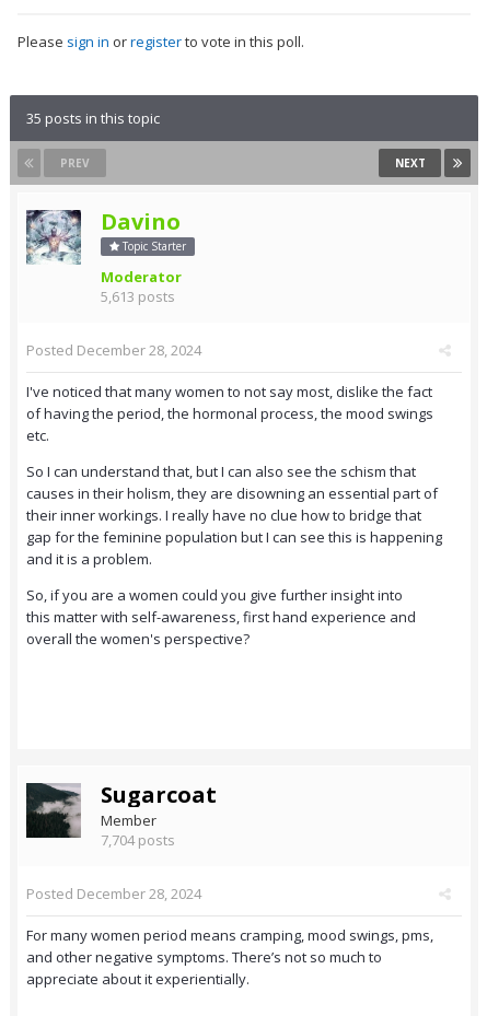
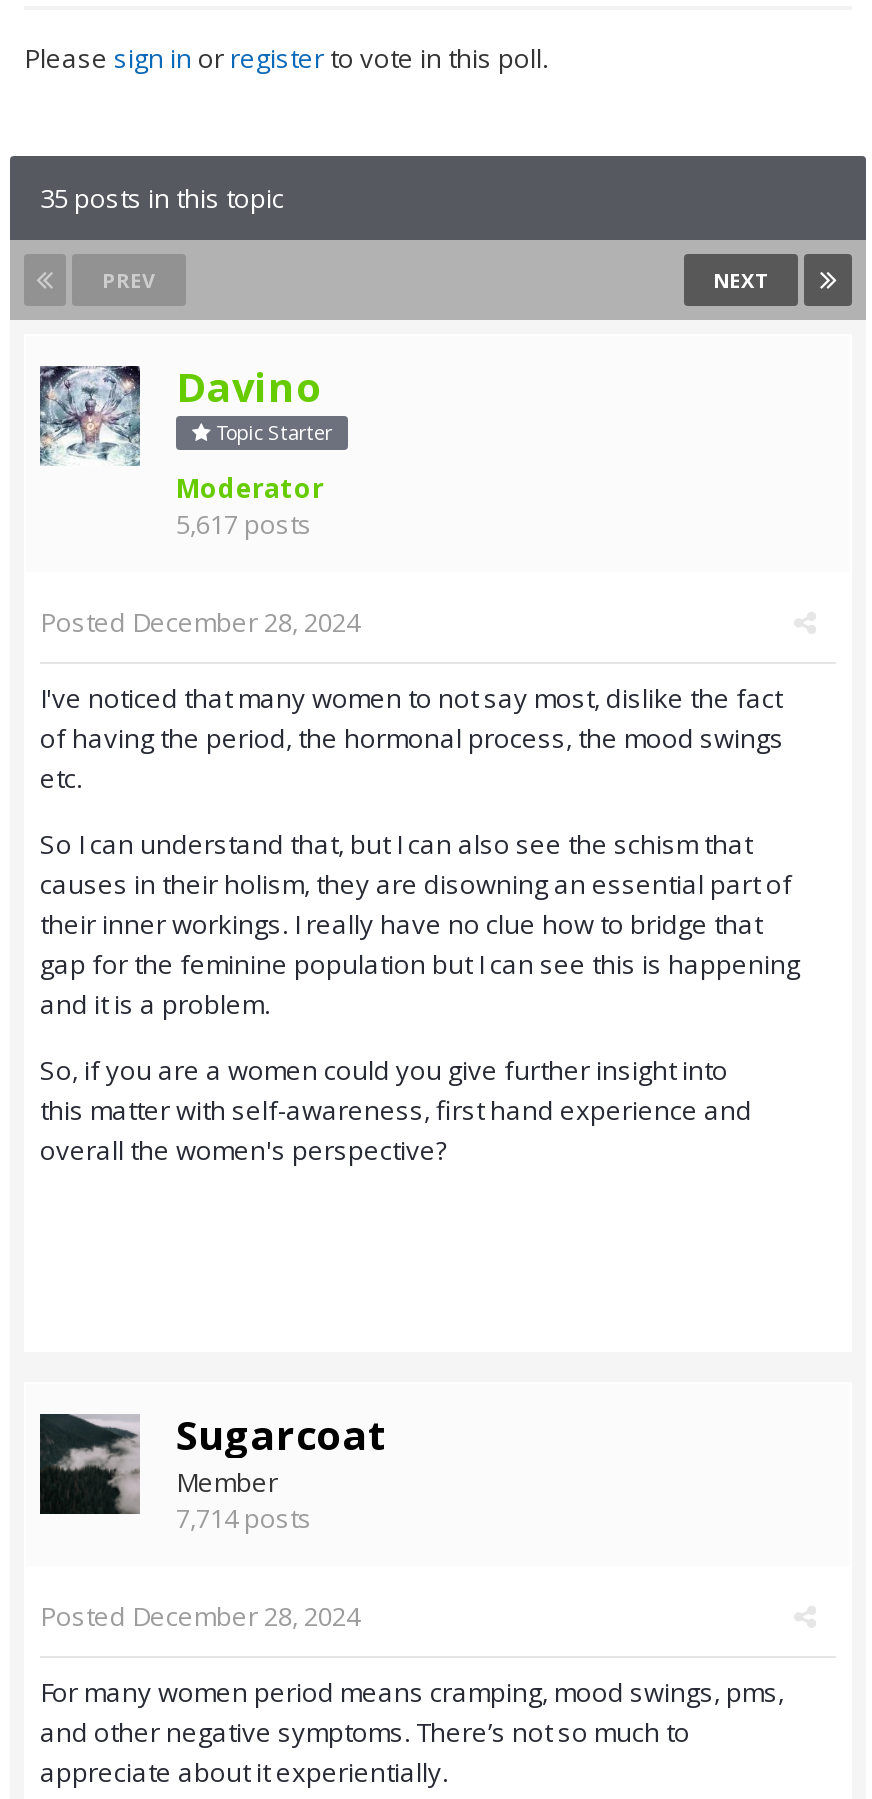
[101,287,175,306] 5,613 posts -> [176,506,312,542] 5,617 posts
[101,830,175,850] 7,704 posts -> [176,1500,312,1536] 7,714 posts

